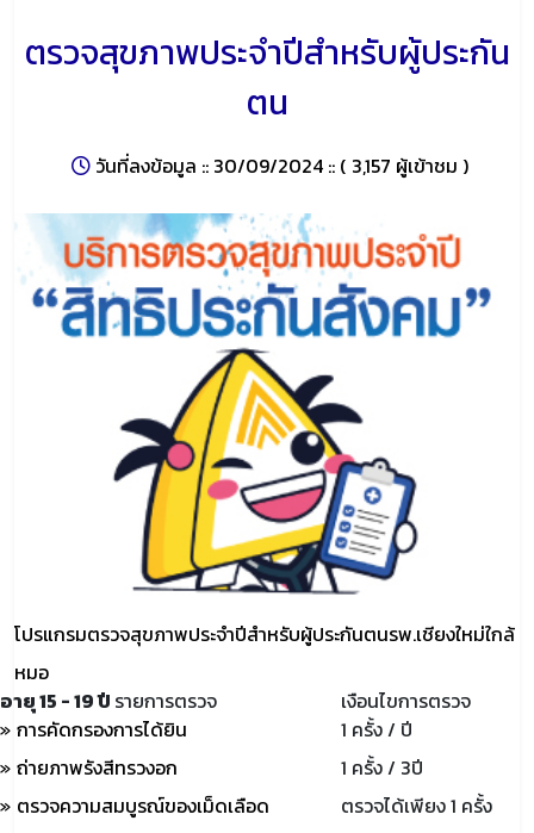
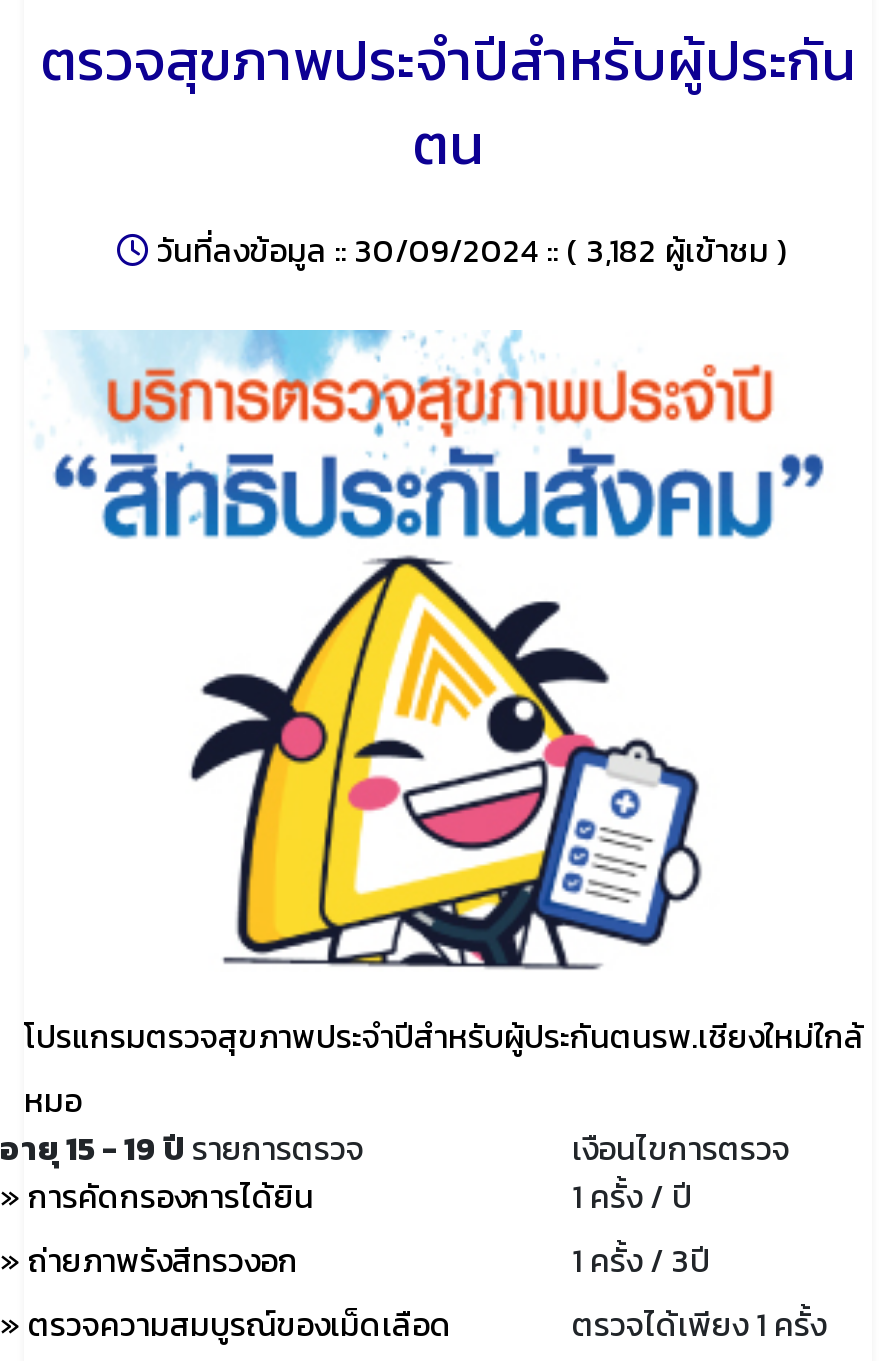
[90,151,468,180] วันที่ลงข้อมูล :: 30/09/2024 :: ( 3,157 ผู้เข้าชม ) -> [149,226,787,274] วันที่ลงข้อมูล :: 30/09/2024 :: ( 3,182 ผู้เข้าชม )

